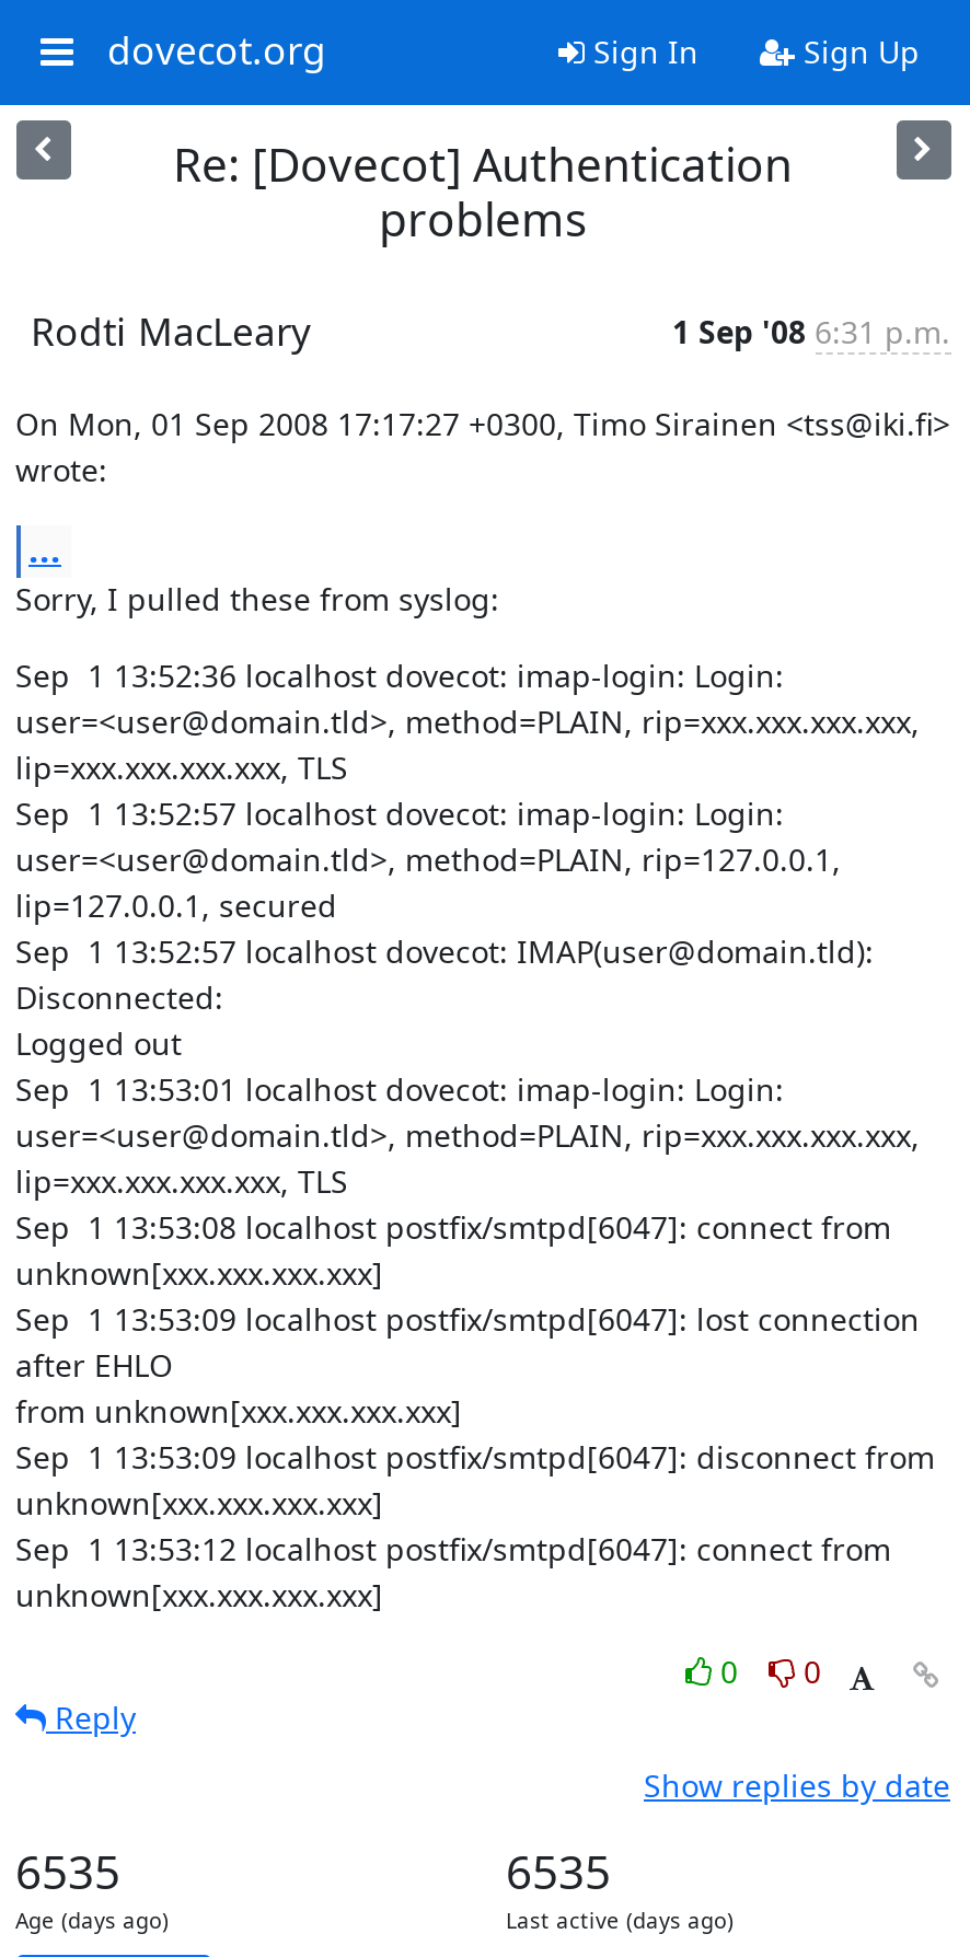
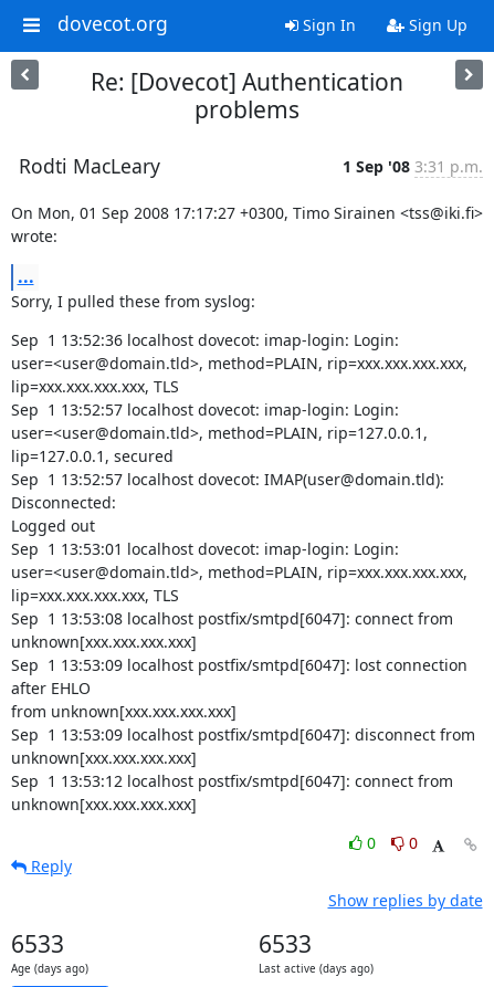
[672,311,950,352] 1 Sep '08 6:31 p.m. -> [342,156,482,177] 1 Sep '08 3:31 p.m.
[15,1841,120,1902] 6535 -> [10,928,64,959] 6533
[506,1841,611,1902] 6535 -> [258,928,311,959] 6533

